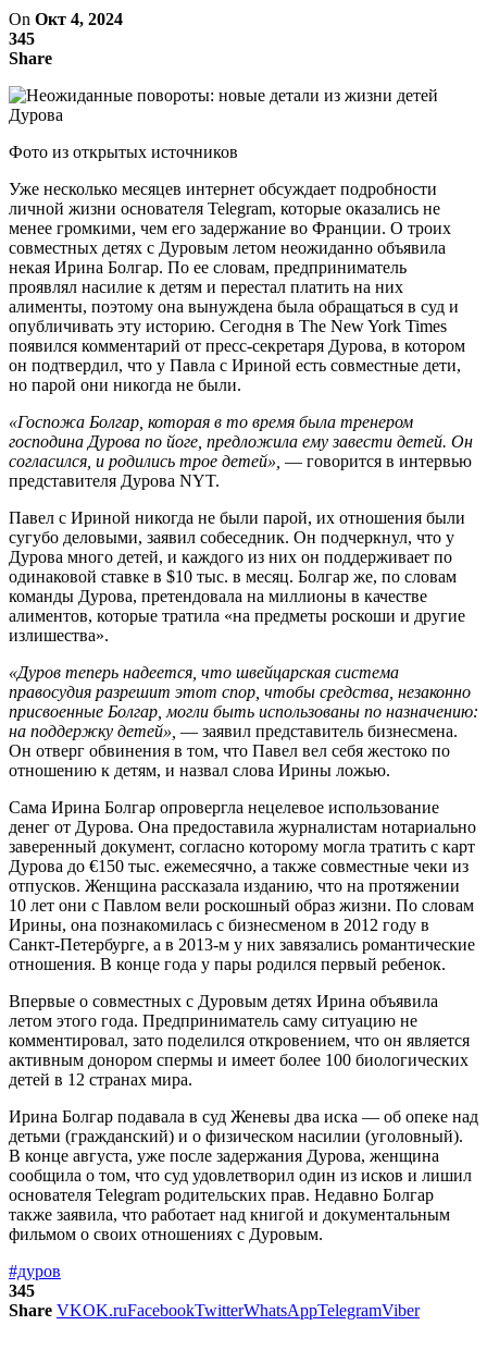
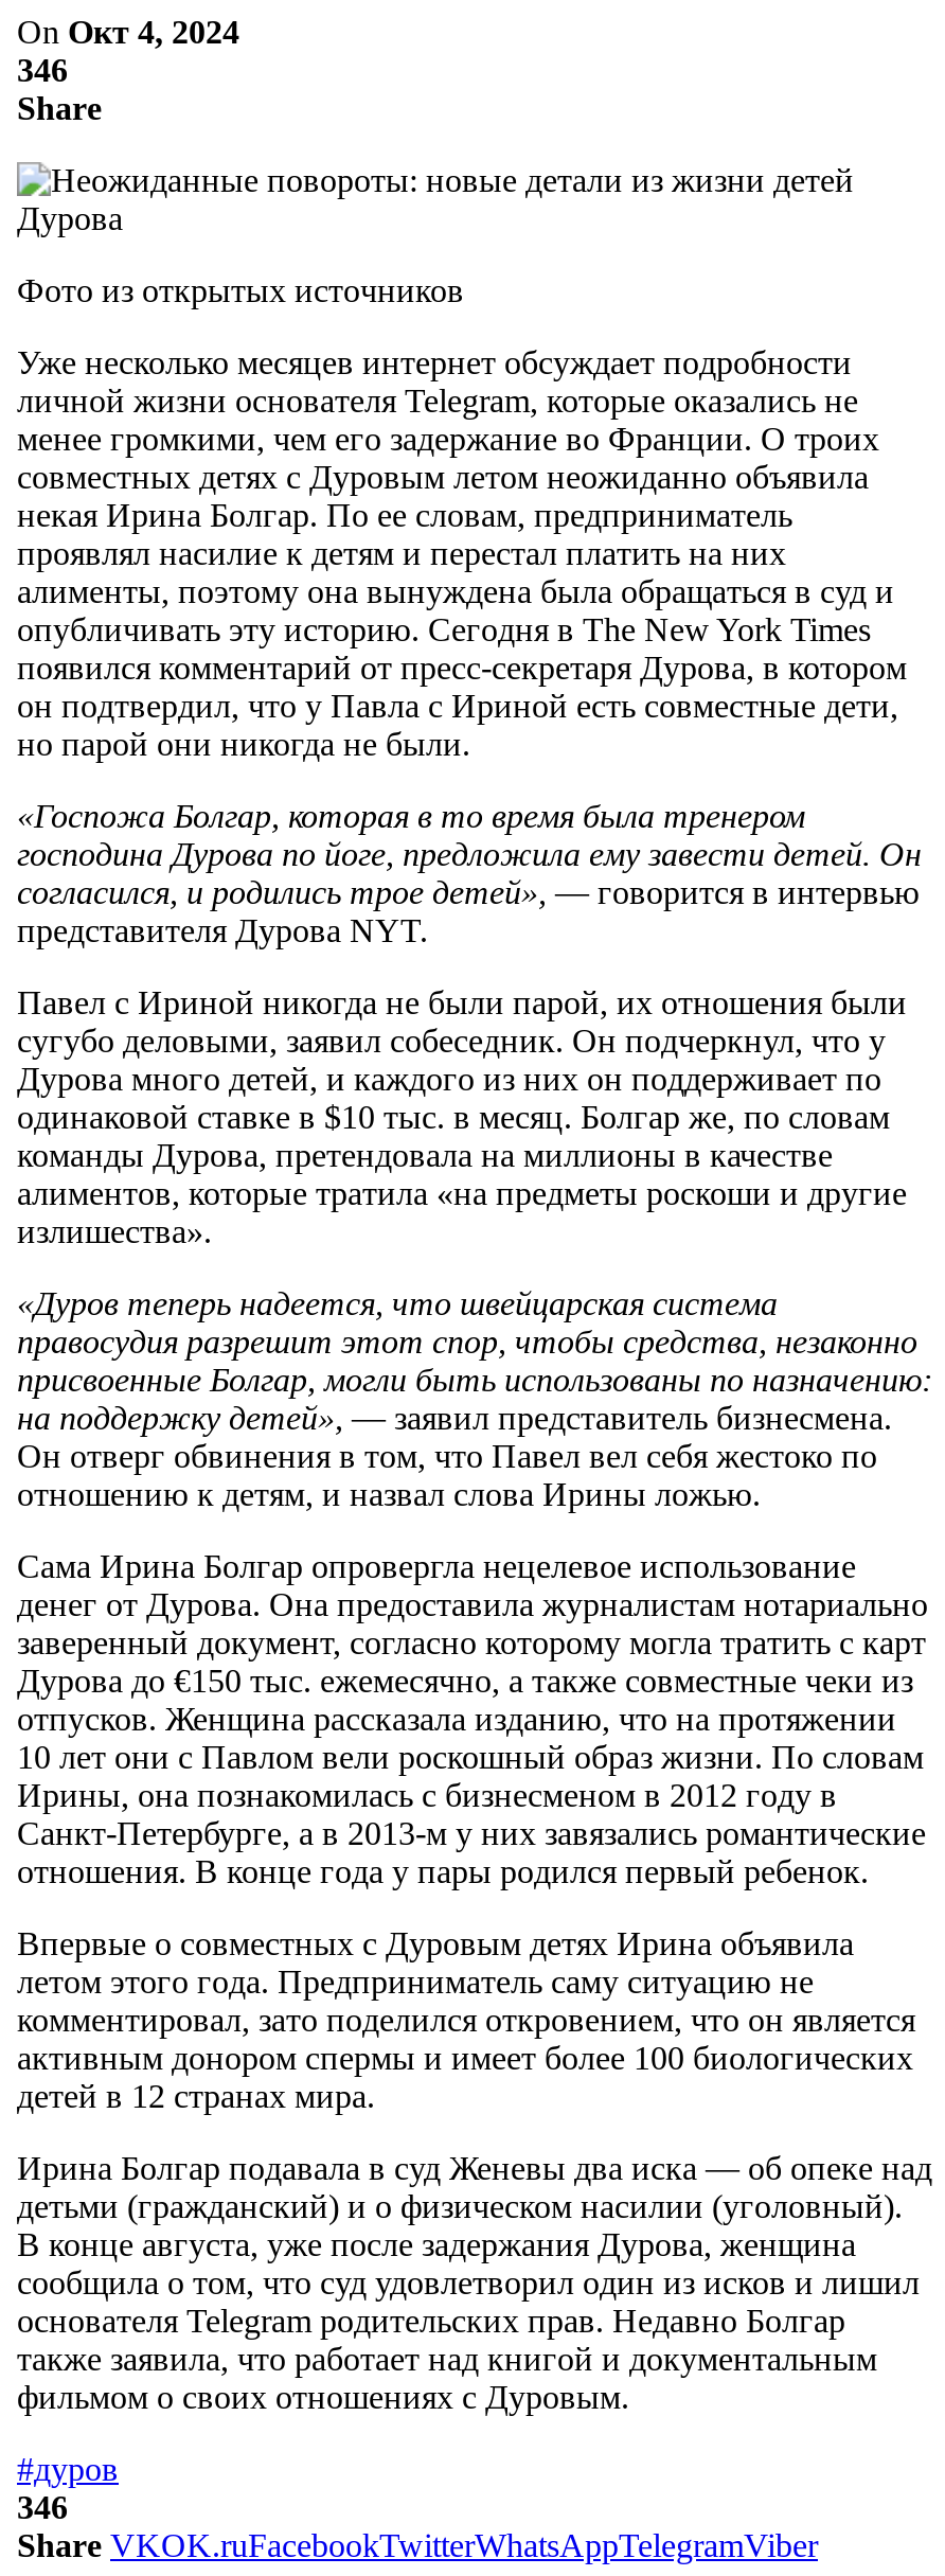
[9,29,35,48] 345 -> [17,51,68,88] 346
[9,1281,35,1300] 345 -> [17,2489,68,2525] 346

